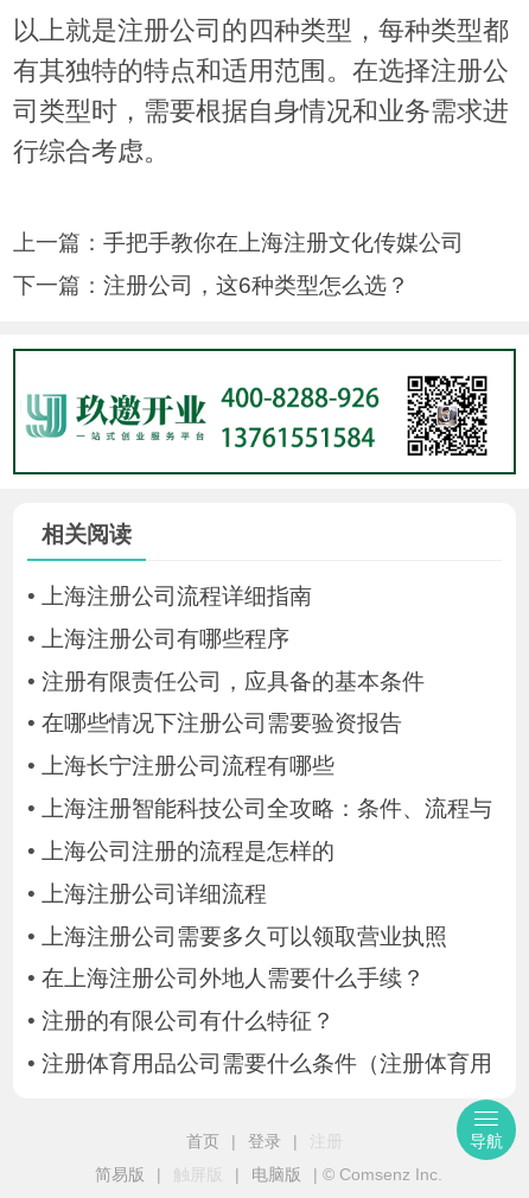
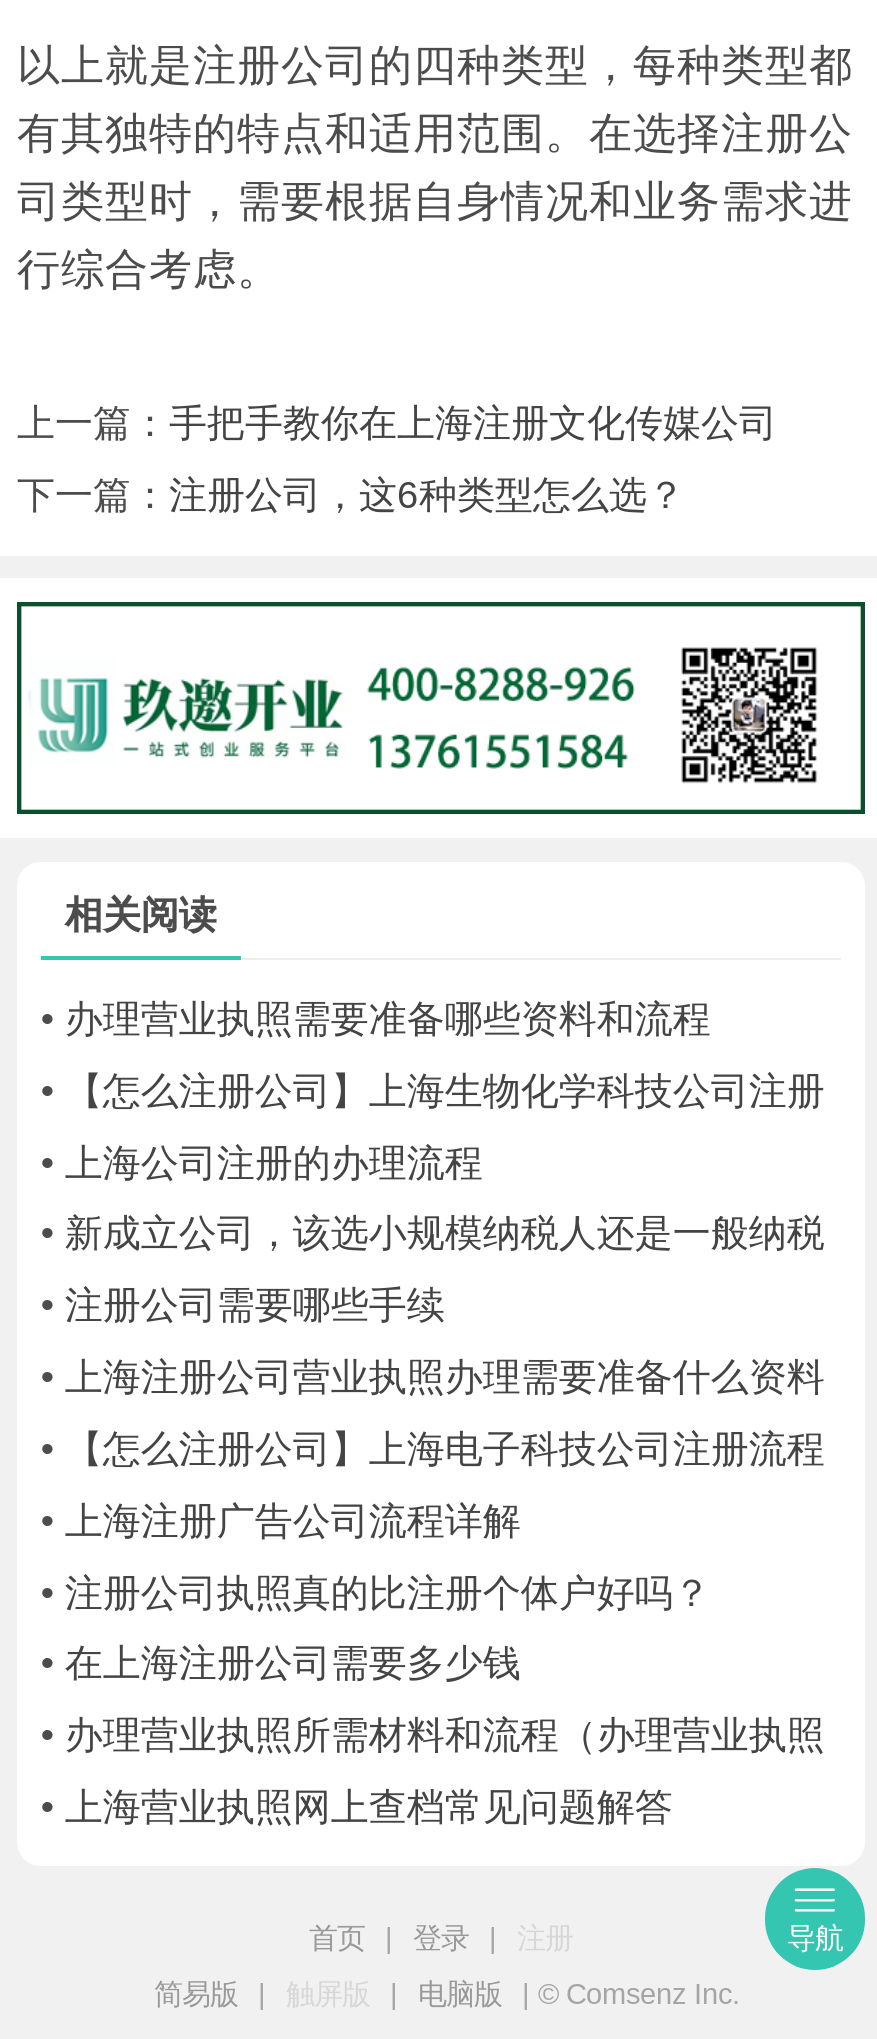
[27,584,312,608] •上海注册公司流程详细指南 -> [41,998,711,1040] •办理营业执照需要准备哪些资料和流程
[27,626,289,651] •上海注册公司有哪些程序 -> [41,1070,825,1112] •【怎么注册公司】上海生物化学科技公司注册
[27,669,425,694] •注册有限责任公司，应具备的基本条件 -> [41,1141,483,1183] •上海公司注册的办理流程
[27,711,402,736] •在哪些情况下注册公司需要验资报告 -> [41,1213,825,1255] •新成立公司，该选小规模纳税人还是一般纳税
[27,754,334,778] •上海长宁注册公司流程有哪些 -> [41,1285,445,1327] •注册公司需要哪些手续
[27,796,492,821] •上海注册智能科技公司全攻略：条件、流程与 -> [41,1356,825,1398] •上海注册公司营业执照办理需要准备什么资料
[27,839,334,864] •上海公司注册的流程是怎样的 -> [41,1428,825,1470] •【怎么注册公司】上海电子科技公司注册流程
[27,881,267,906] •上海注册公司详细流程 -> [41,1500,521,1542] •上海注册广告公司流程详解
[27,924,447,948] •上海注册公司需要多久可以领取营业执照 -> [41,1571,711,1613] •注册公司执照真的比注册个体户好吗？
[27,966,425,991] •在上海注册公司外地人需要什么手续？ -> [41,1643,521,1685] •在上海注册公司需要多少钱
[27,1009,334,1033] •注册的有限公司有什么特征？ -> [41,1715,825,1757] •办理营业执照所需材料和流程（办理营业执照
[27,1051,492,1076] •注册体育用品公司需要什么条件（注册体育用 -> [41,1786,673,1828] •上海营业执照网上查档常见问题解答

